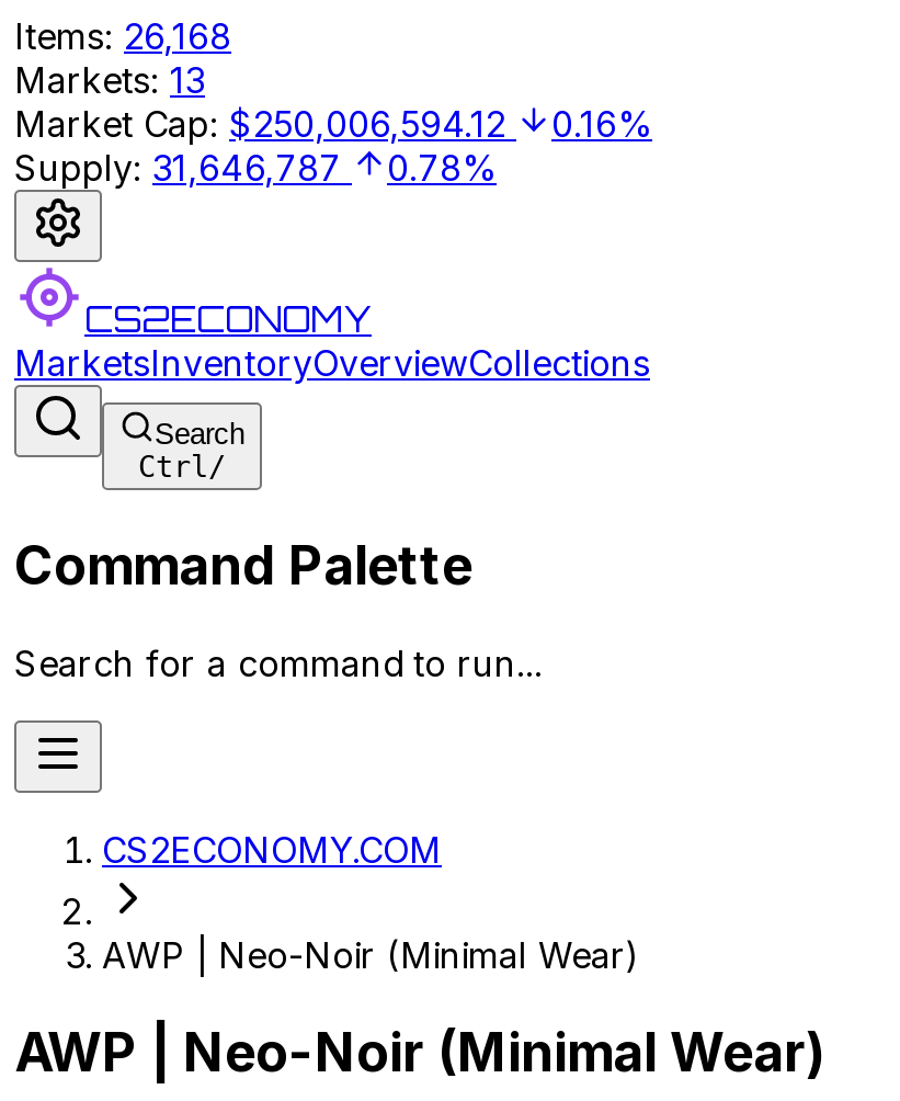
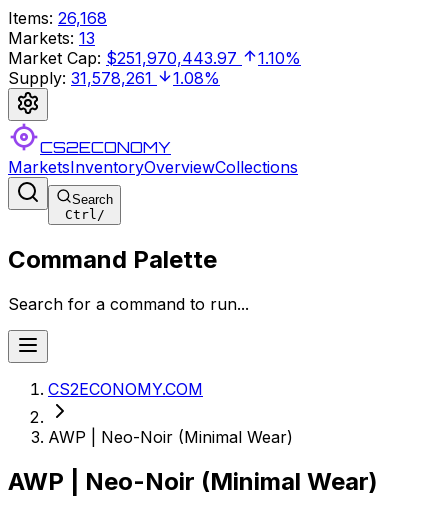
[14,102,505,146] Market Cap: $250,006,594.12 -> [8,48,237,68] Market Cap: $251,970,443.97
[551,102,652,146] 0.16% -> [258,48,301,68] 1.10%
[14,146,341,190] Supply: 31,646,787 -> [8,68,152,88] Supply: 31,578,261
[387,146,497,190] 0.78% -> [173,68,220,88] 1.08%

